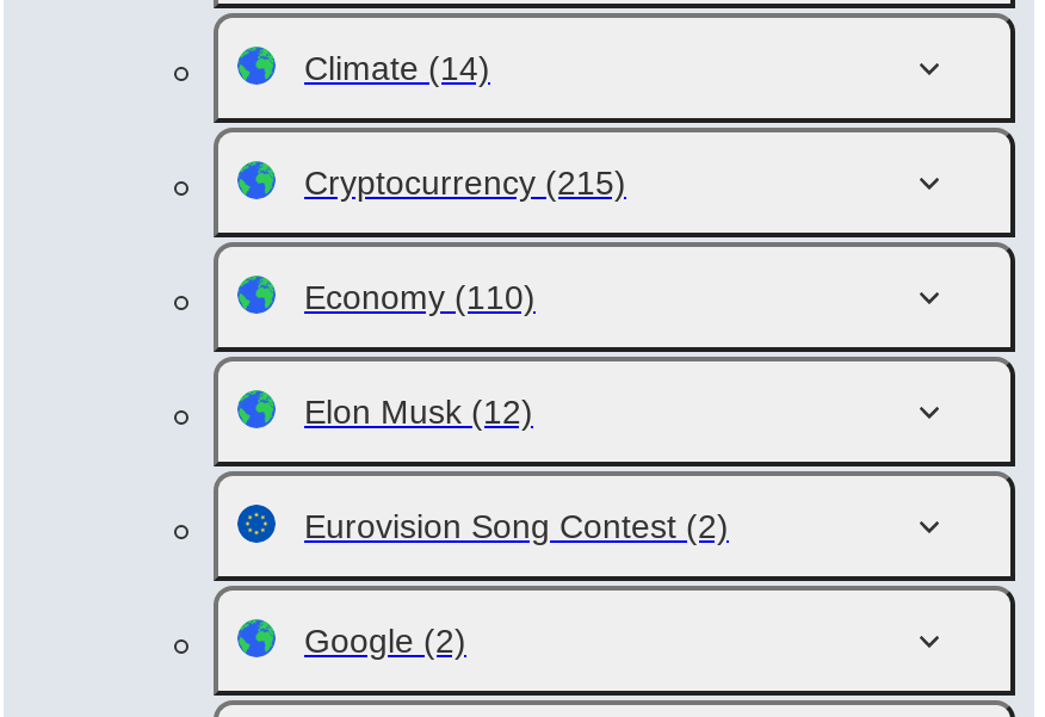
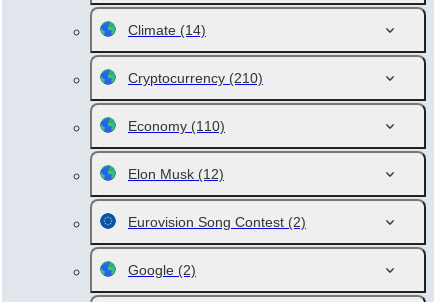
[304,163,626,202] Cryptocurrency (215) -> [128,70,263,86] Cryptocurrency (210)

